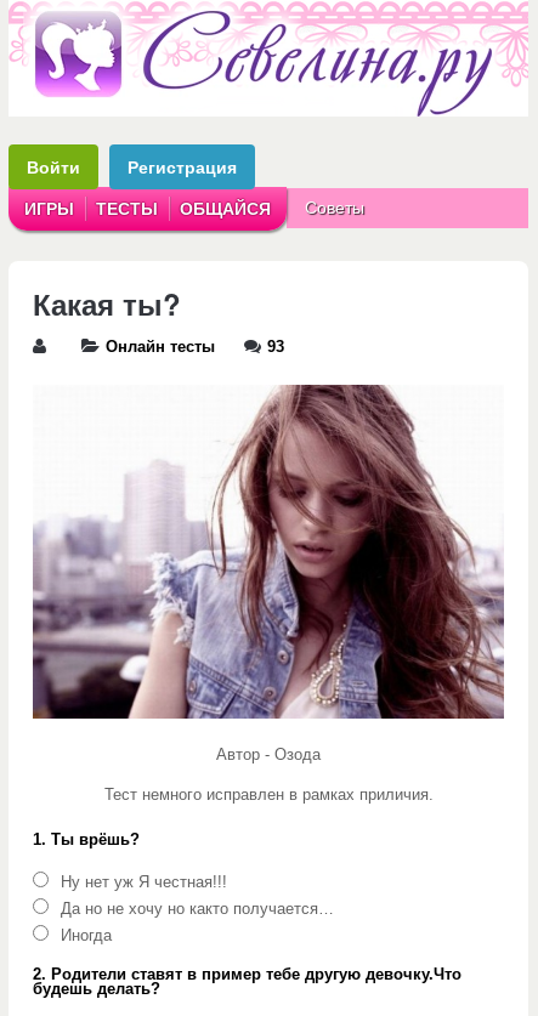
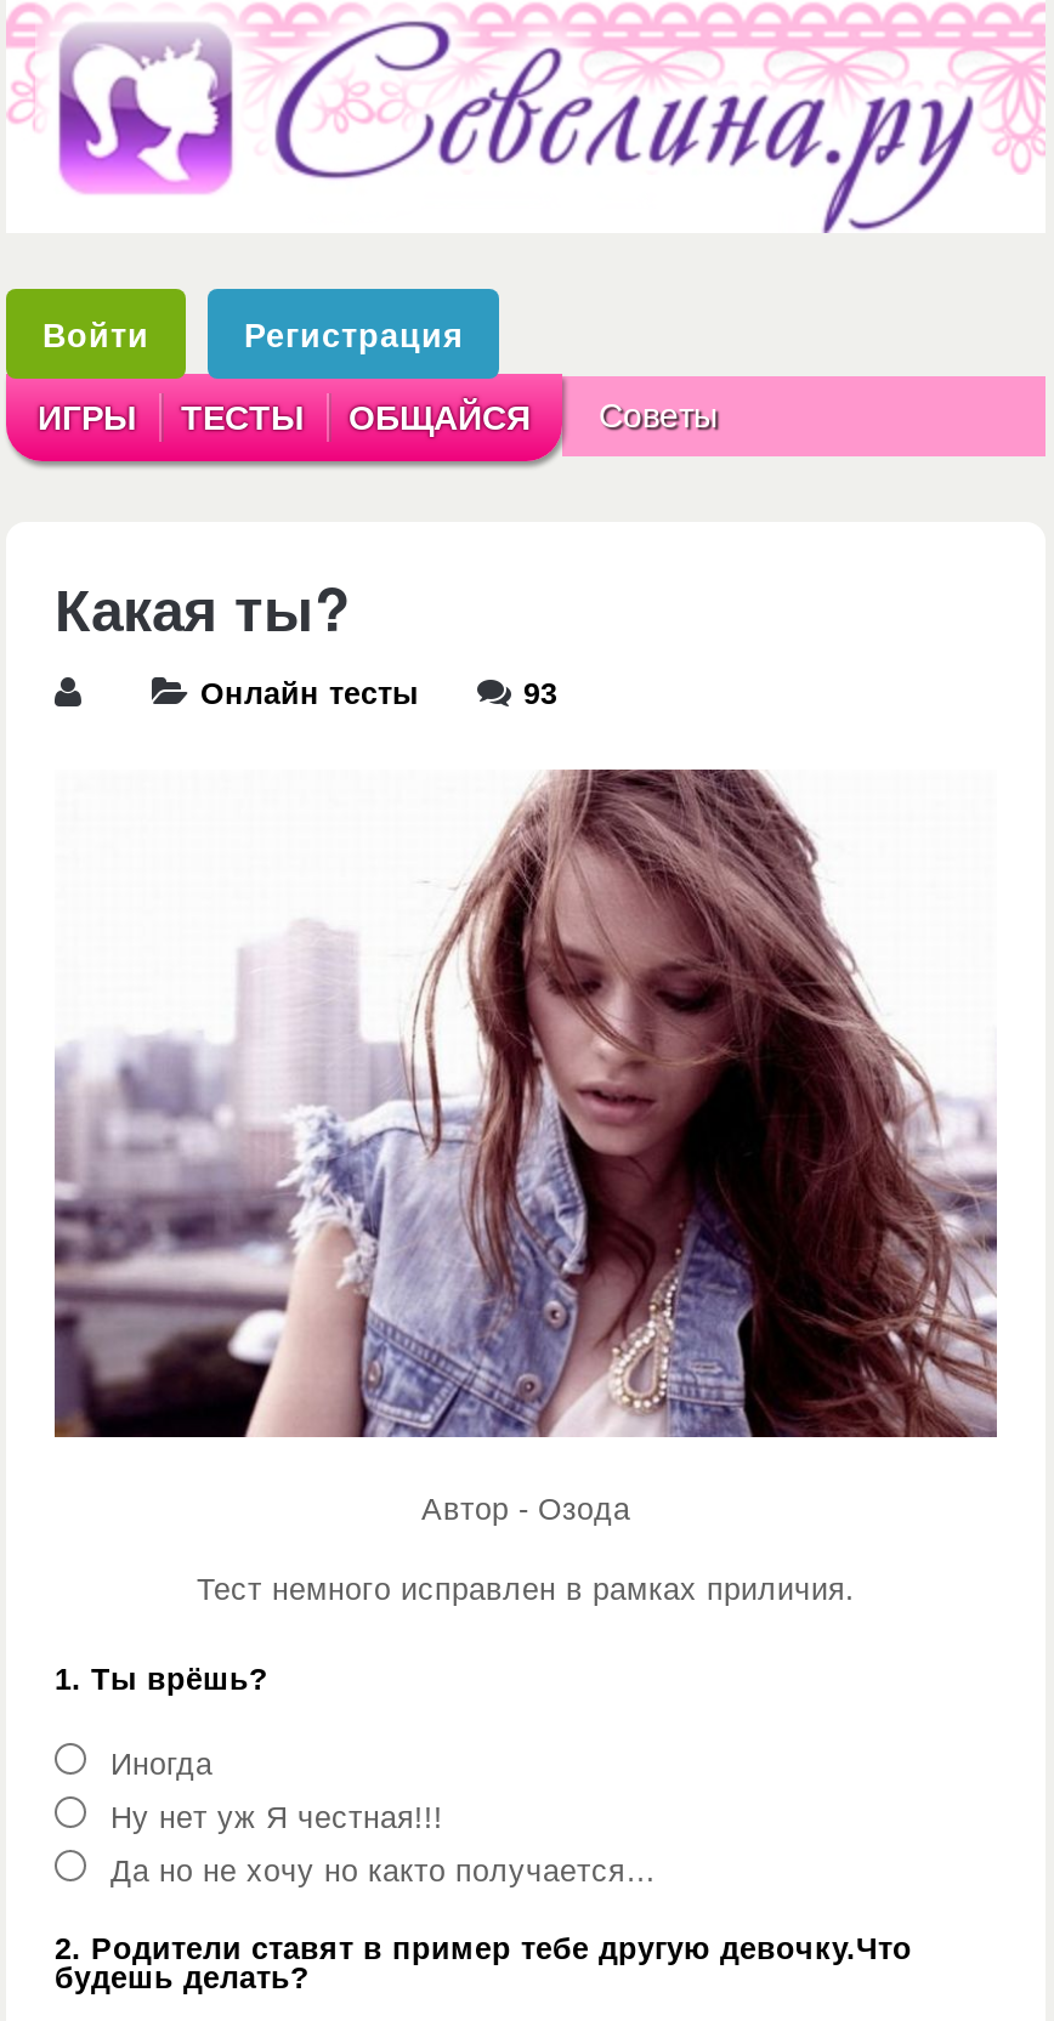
moved [61,874,334,917] -> [110,1800,657,1888]: Ну нет уж Я честная!!! | Да но не хочу но както получается…
moved [61,927,112,944] -> [110,1747,212,1781]: Иногда

